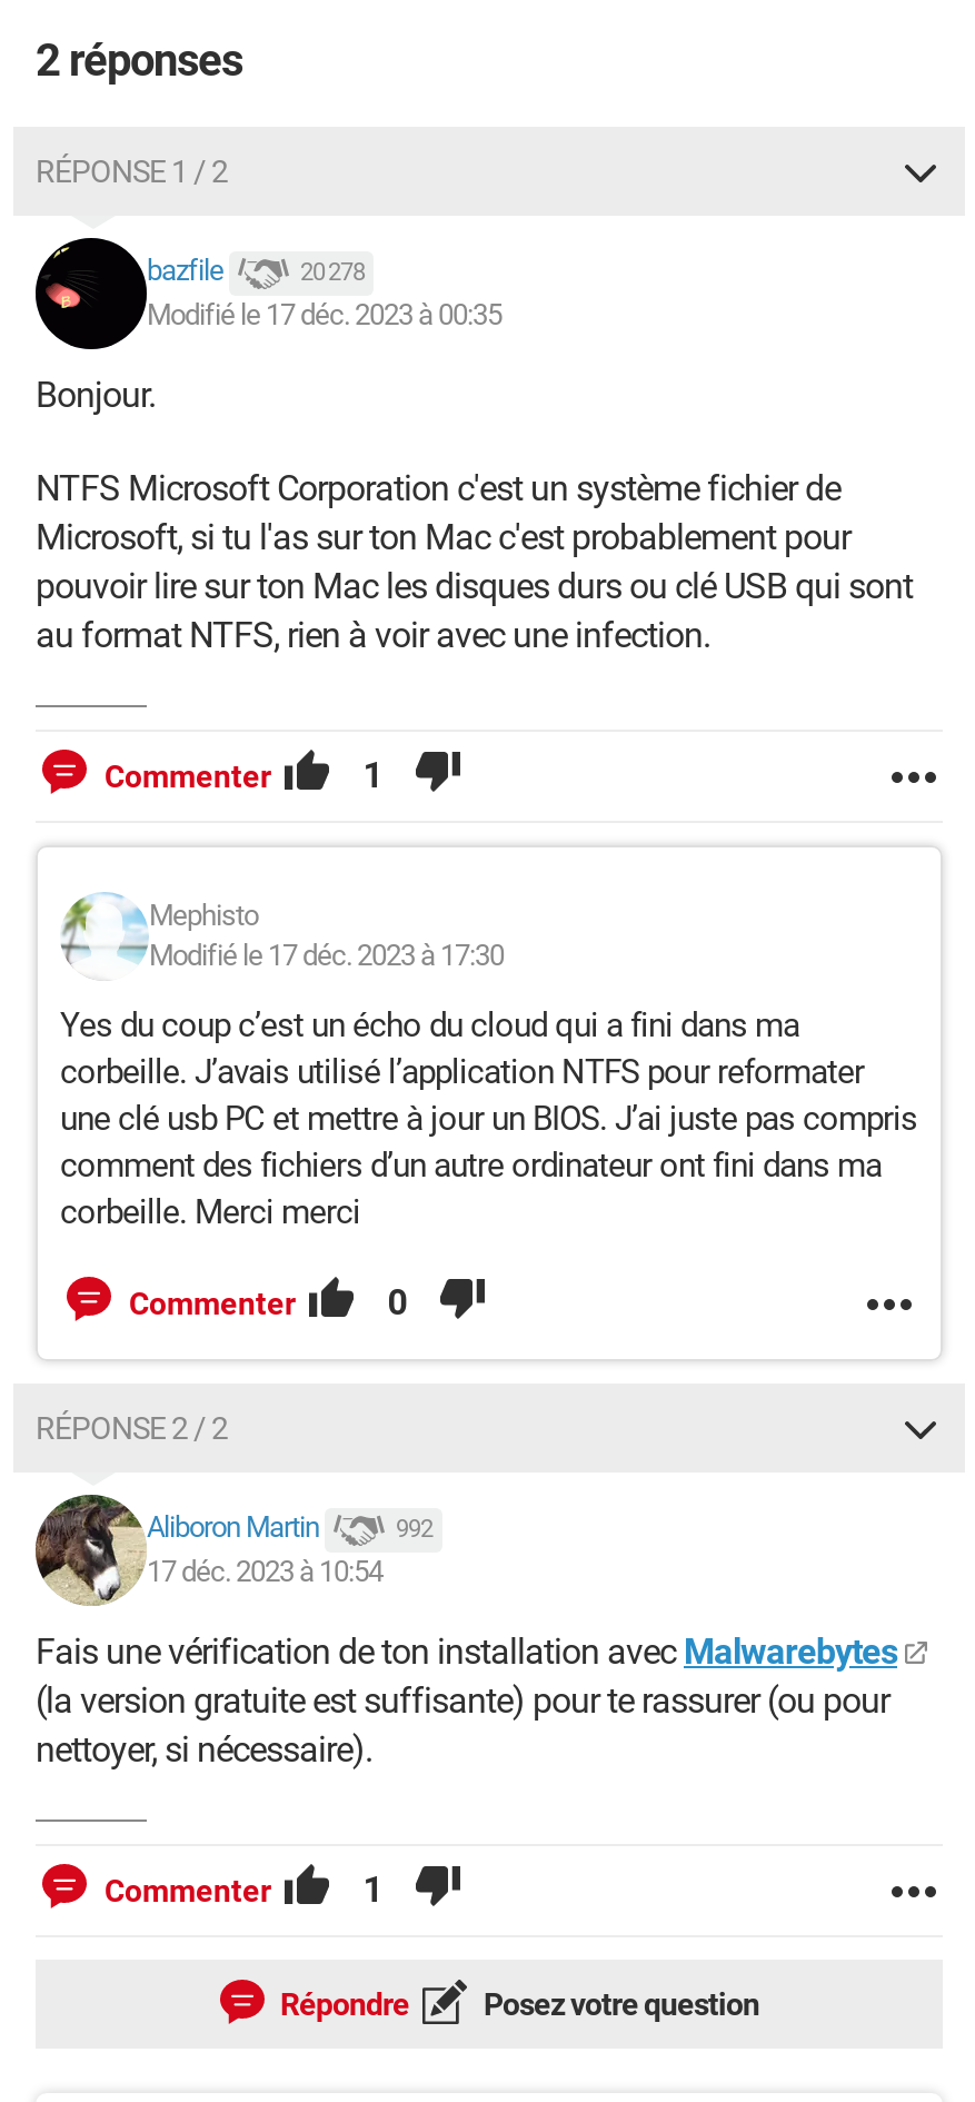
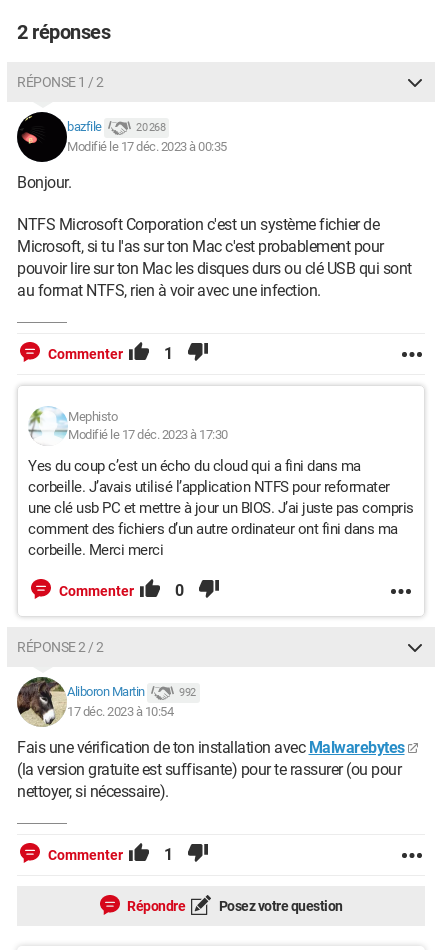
[300,258,365,287] 20 278 -> [136,121,165,134] 20 268

